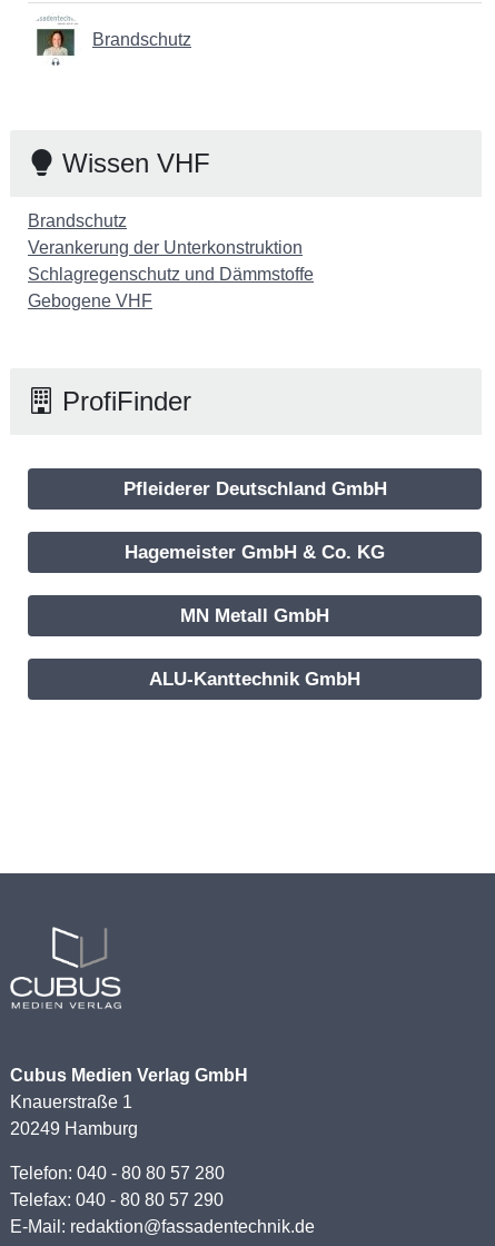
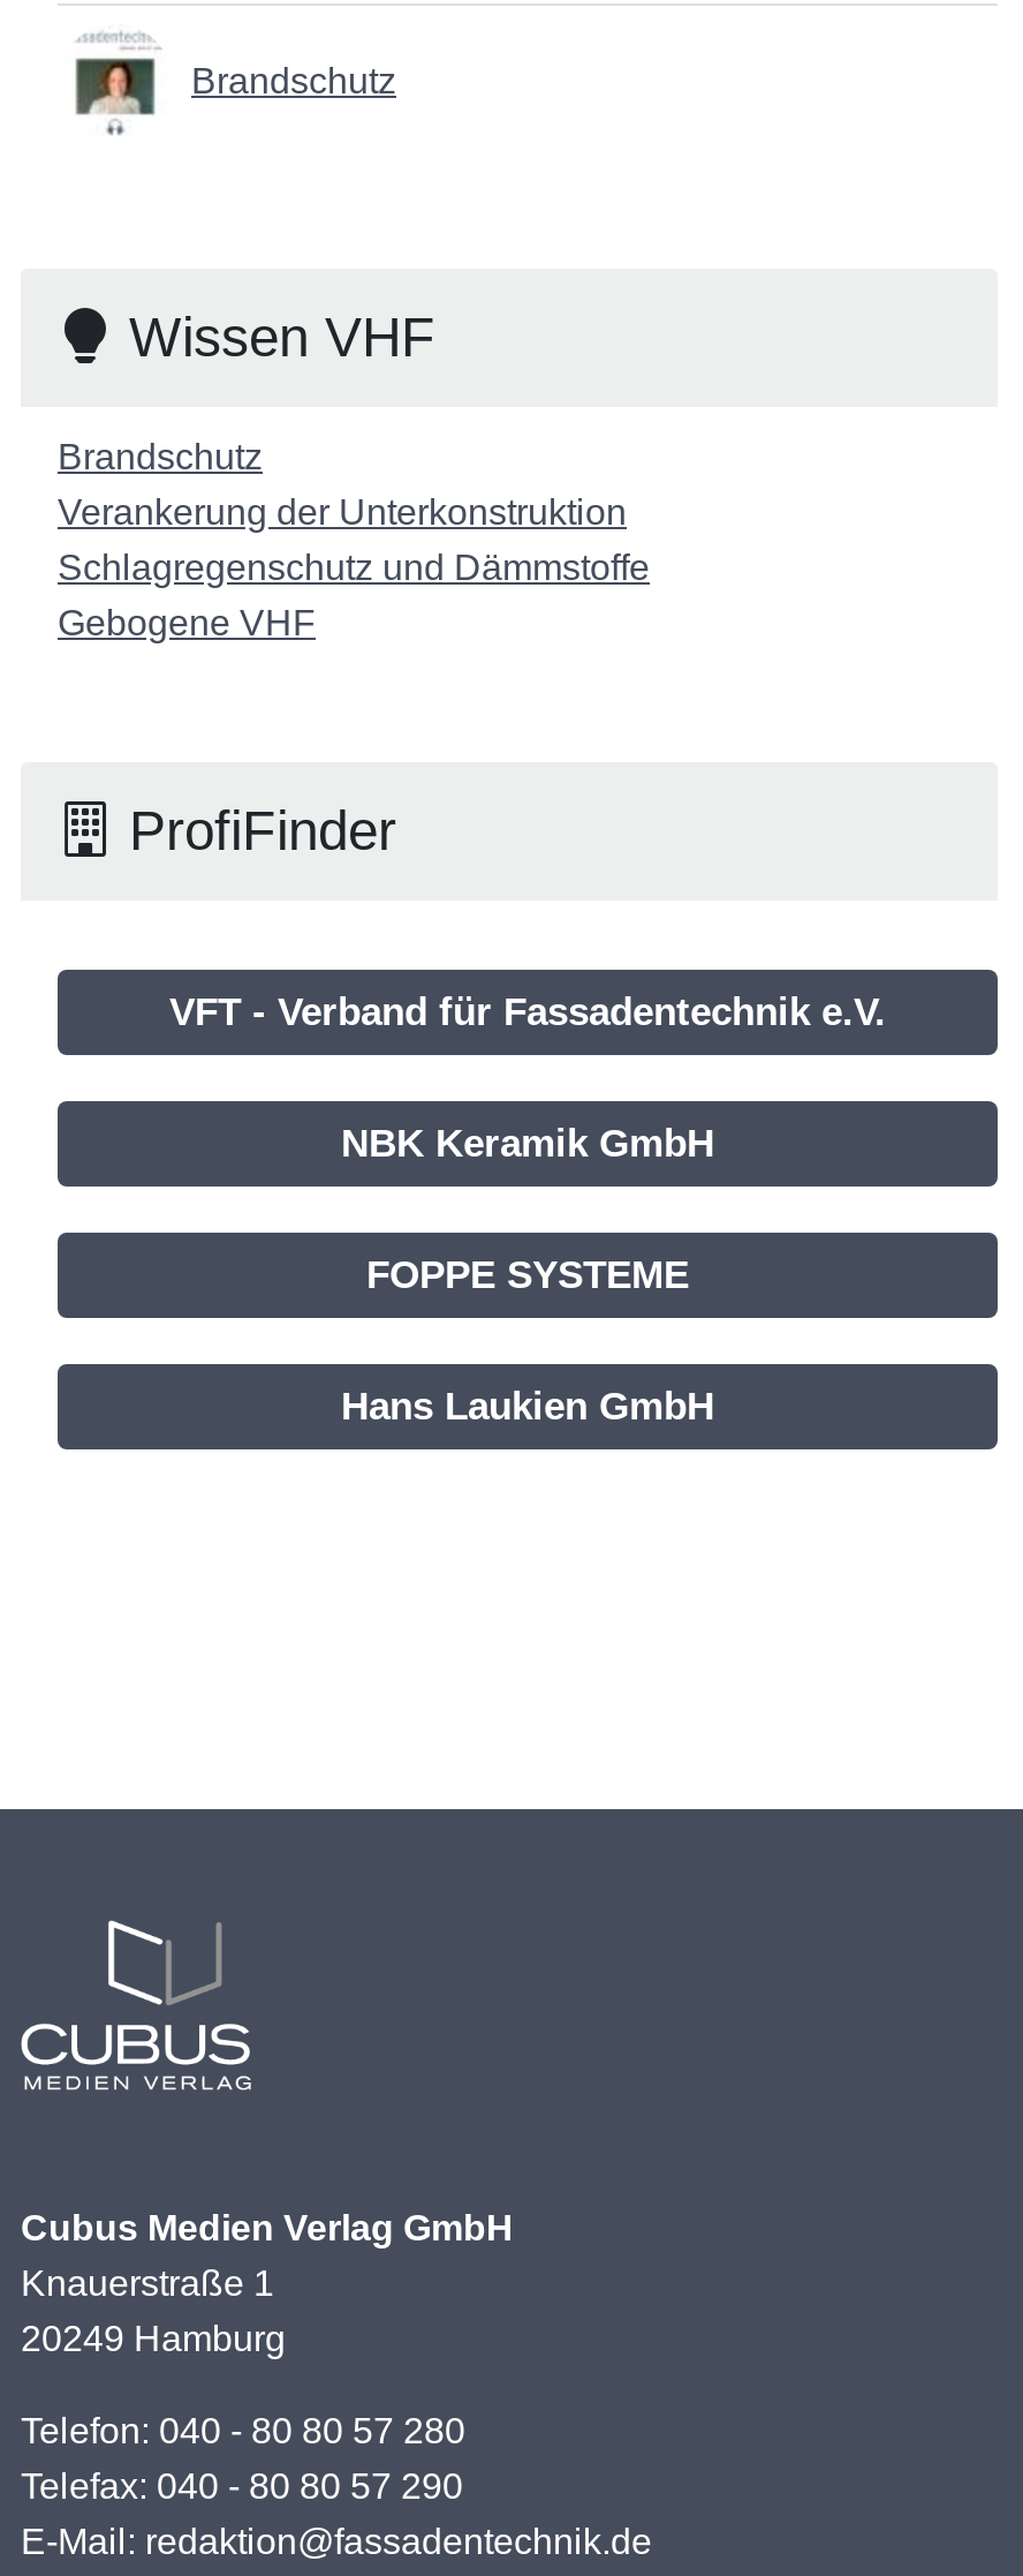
[123,478,387,499] Pfleiderer Deutschland GmbH -> [169,990,886,1034] VFT - Verband für Fassadentechnik e.V.
[125,541,385,563] Hagemeister GmbH & Co. KG -> [341,1121,714,1165] NBK Keramik GmbH
[180,605,329,626] MN Metall GmbH -> [366,1253,689,1297] FOPPE SYSTEME
[149,668,360,689] ALU-Kanttechnik GmbH -> [341,1384,714,1428] Hans Laukien GmbH

